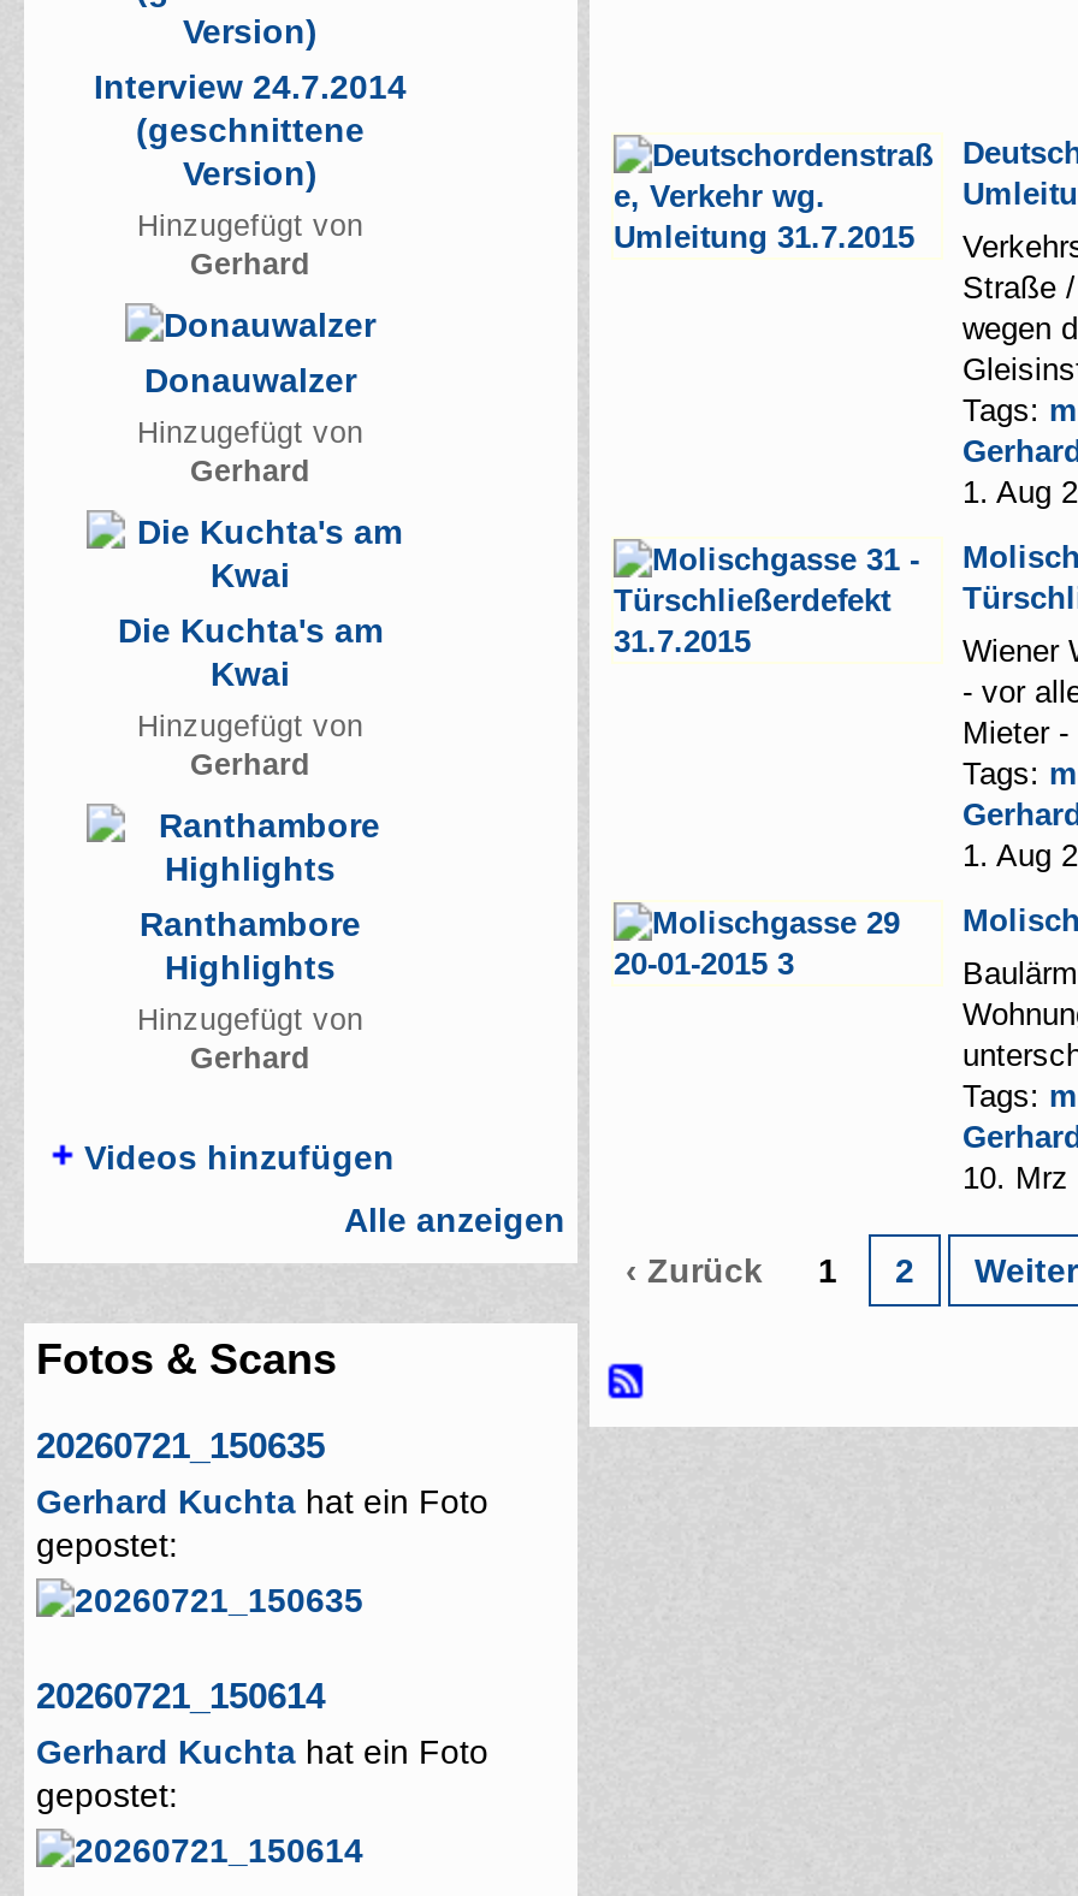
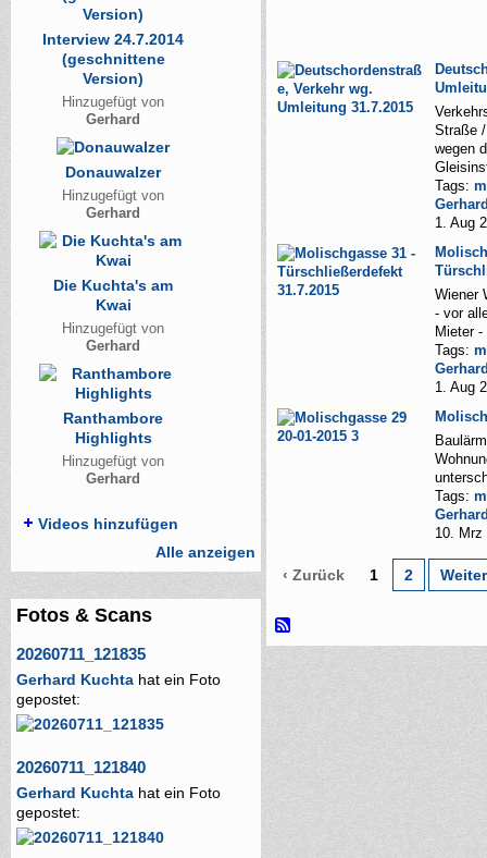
[36,1423,325,1464] 20260721_150635 -> [16,644,146,663] 20260711_121835
[36,1673,325,1714] 20260721_150614 -> [16,757,146,776] 20260711_121840

